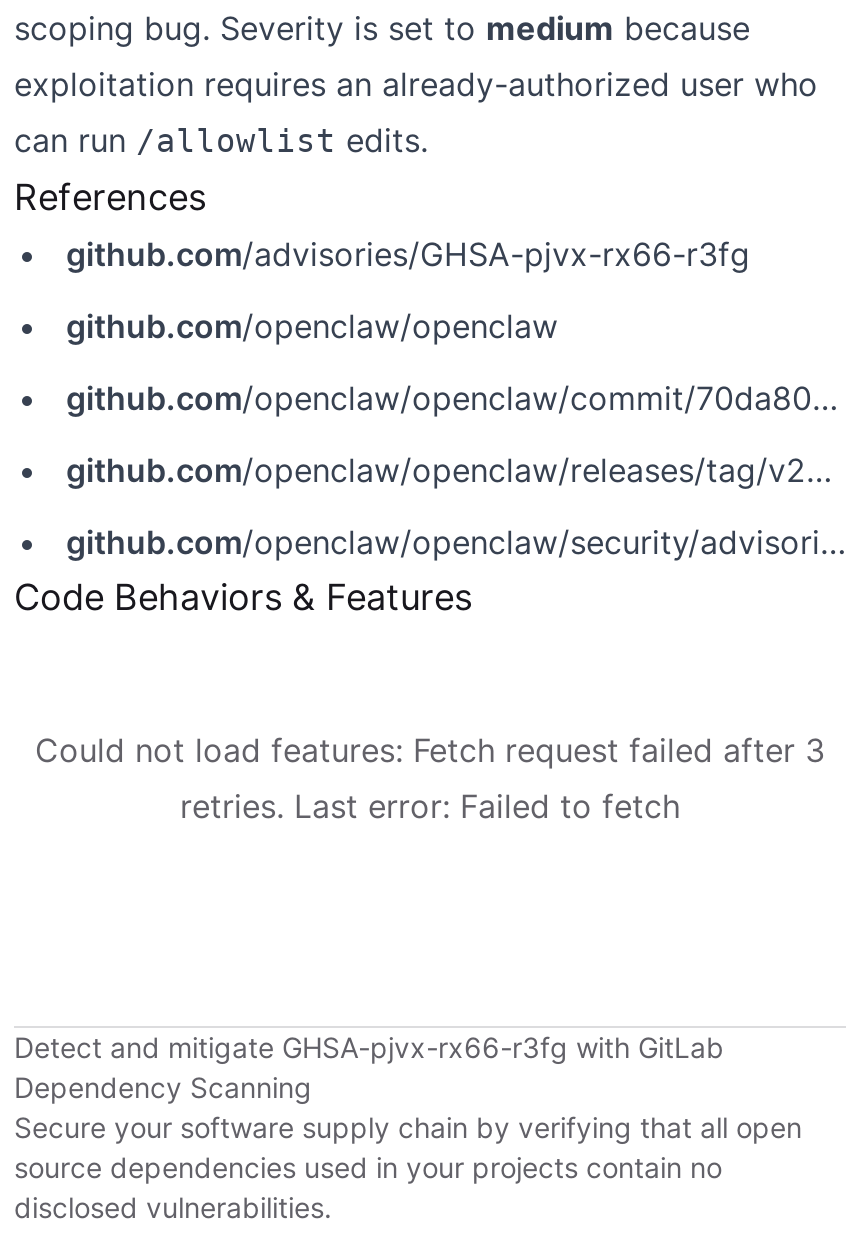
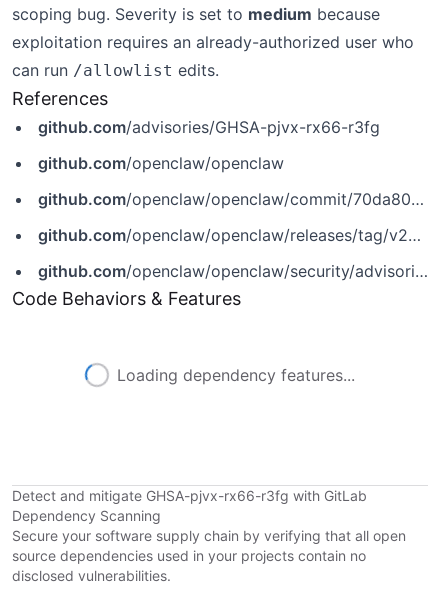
[35,730,825,826] Could not load features: Fetch request failed after 3 | retries. Last error: Failed to fetch -> [117,365,355,385] Loading dependency features...

